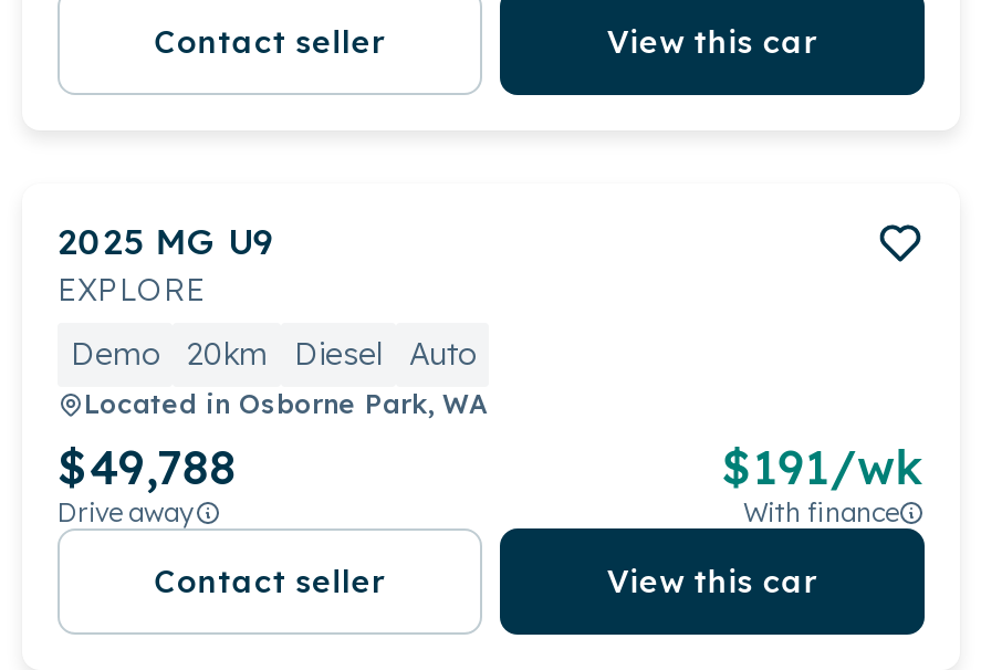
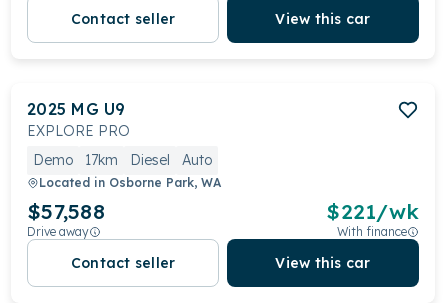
[58,270,206,310] EXPLORE -> [27,122,130,140] EXPLORE PRO
[71,334,476,374] Demo 20km Diesel Auto -> [33,151,212,169] Demo 17km Diesel Auto
[58,438,236,495] $49,788 -> [27,198,105,224] $57,588
[722,438,925,495] $191/wk -> [326,198,419,224] $221/wk

